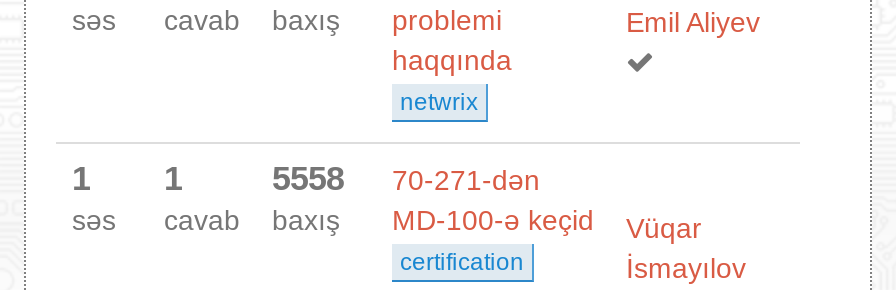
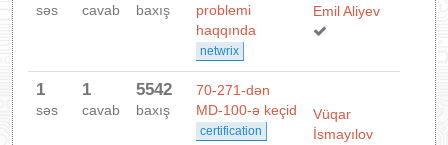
[272,160,540,198] 5558 70-271-dən -> [136,80,270,99] 5542 70-271-dən

